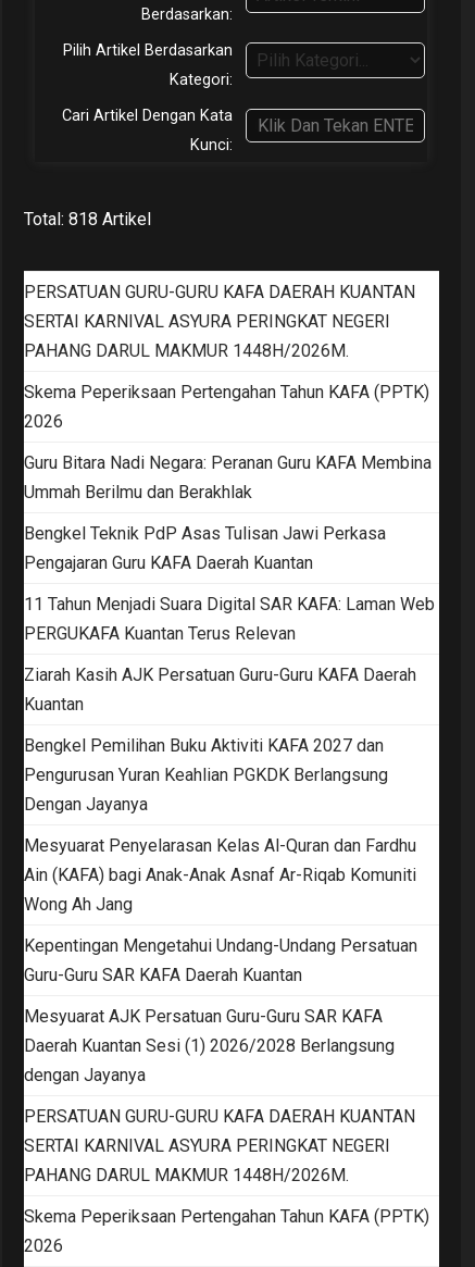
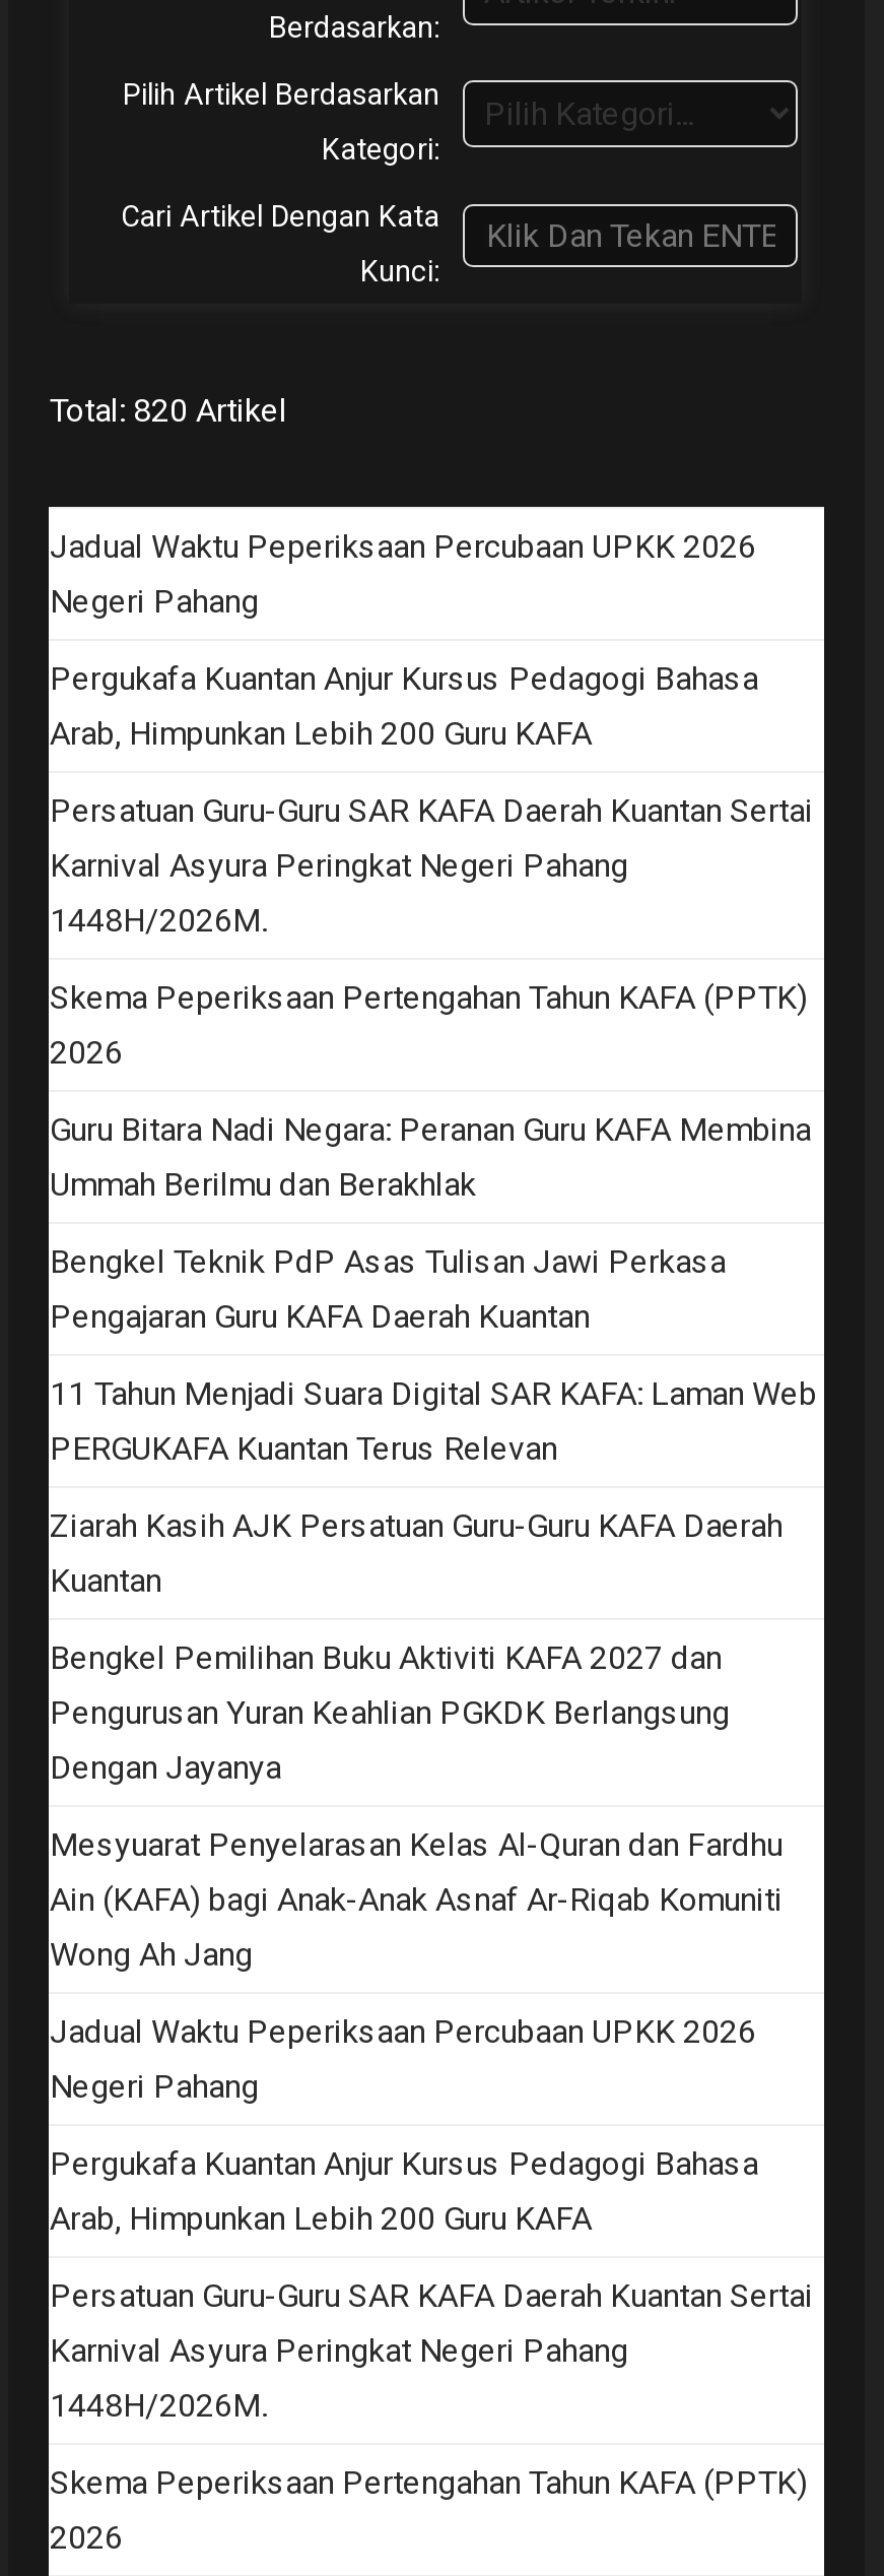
[24,209,152,230] Total: 818 Artikel -> [50,391,287,430] Total: 820 Artikel
[24,282,416,362] PERSATUAN GURU-GURU KAFA DAERAH KUANTAN | SERTAI KARNIVAL ASYURA PERINGKAT NEGERI | PAHANG DARUL MAKMUR 1448H/2026M. -> [50,527,813,940] Jadual Waktu Peperiksaan Percubaan UPKK 2026 | Negeri Pahang | Pergukafa Kuantan Anjur Kursus Pedagogi Bahasa | Arab, Himpunkan Lebih 200 Guru KAFA | Persatuan Guru-Guru SAR KAFA Daerah Kuantan Sertai | Karnival Asyura Peringkat Negeri Pahang | 1448H/2026M.
moved [24,382,432,915] -> [50,978,811,1974]: Skema Peperiksaan Pertengahan Tahun KAFA (PPTK) | 2026 | Guru Bitara Nadi Negara: Peranan Guru KAFA Membina | ... | Ain (KAFA) bagi Anak-Anak Asnaf Ar-Riqab Komuniti | Wong Ah Jang
[24,936,418,986] Kepentingan Mengetahui Undang-Undang Persatuan | Guru-Guru SAR KAFA Daerah Kuantan -> [50,2012,756,2106] Jadual Waktu Peperiksaan Percubaan UPKK 2026 | Negeri Pahang
[24,1007,395,1086] Mesyuarat AJK Persatuan Guru-Guru SAR KAFA | Daerah Kuantan Sesi (1) 2026/2028 Berlangsung | dengan Jayanya -> [50,2144,758,2238] Pergukafa Kuantan Anjur Kursus Pedagogi Bahasa | Arab, Himpunkan Lebih 200 Guru KAFA
[24,1107,416,1186] PERSATUAN GURU-GURU KAFA DAERAH KUANTAN | SERTAI KARNIVAL ASYURA PERINGKAT NEGERI | PAHANG DARUL MAKMUR 1448H/2026M. -> [50,2276,813,2425] Persatuan Guru-Guru SAR KAFA Daerah Kuantan Sertai | Karnival Asyura Peringkat Negeri Pahang | 1448H/2026M.

